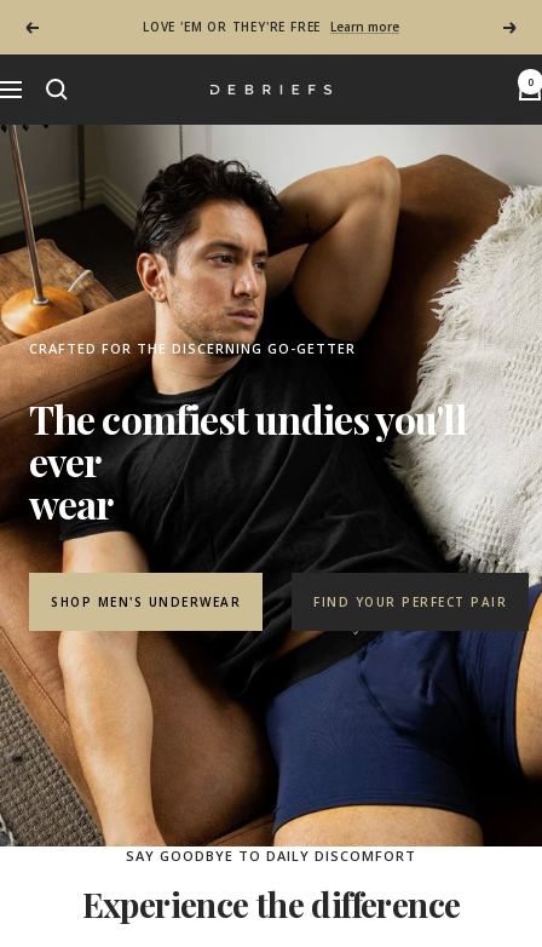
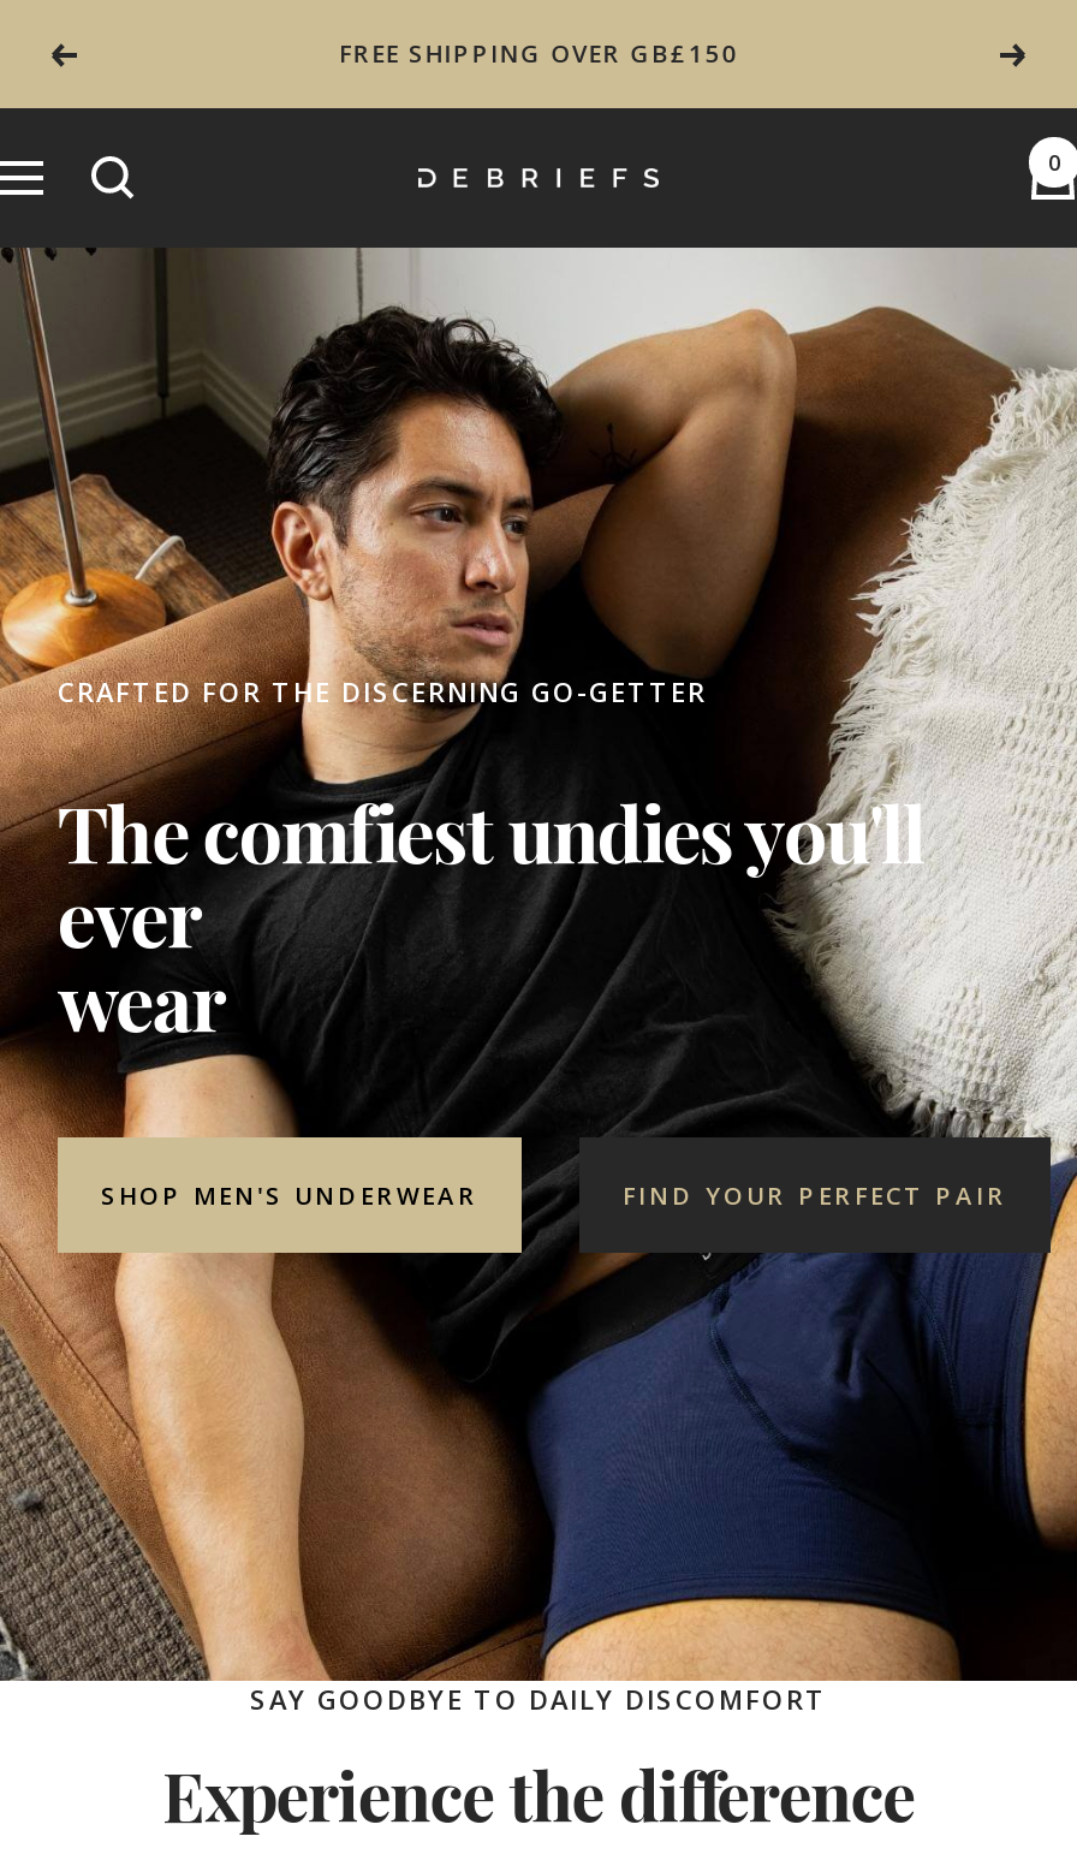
[143,18,399,35] LOVE 'EM OR THEY'RE FREE Learn more -> [339,36,738,70] FREE SHIPPING OVER GB£150

